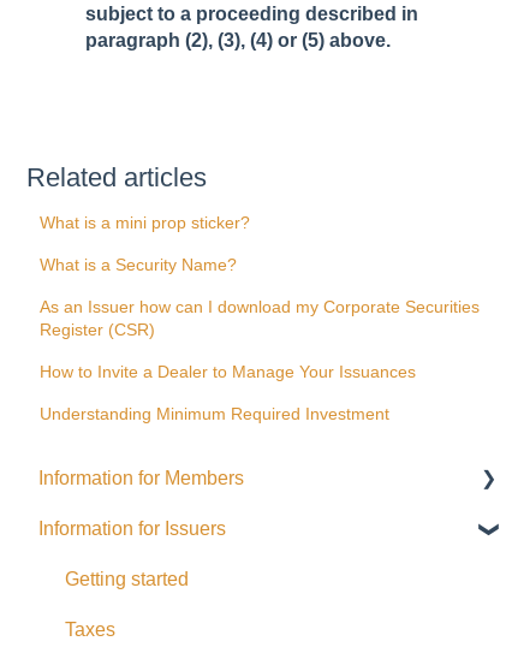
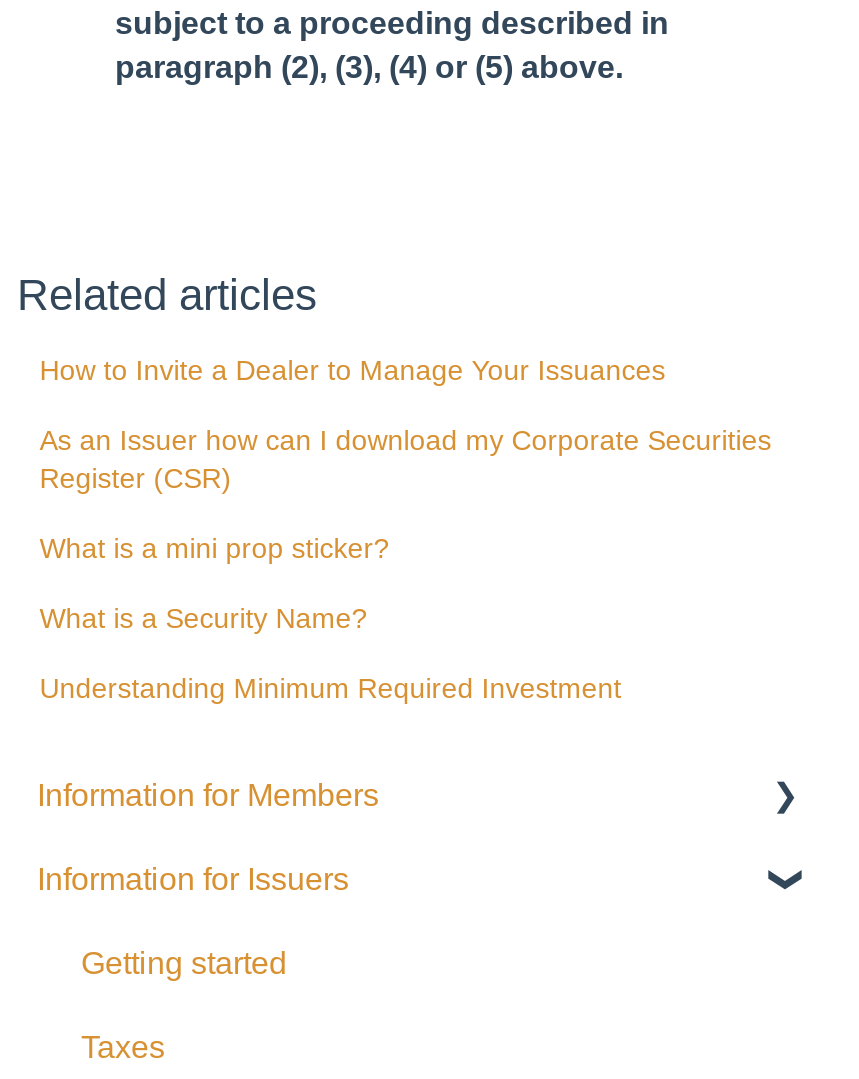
moved [40,213,250,275] -> [39,533,389,635]: What is a mini prop sticker? | What is a Security Name?
moved [40,297,480,382] -> [39,355,771,495]: As an Issuer how can I download my Corporate Securities | Register (CSR) | How to Invite a Dealer to Manage Your Issuances

